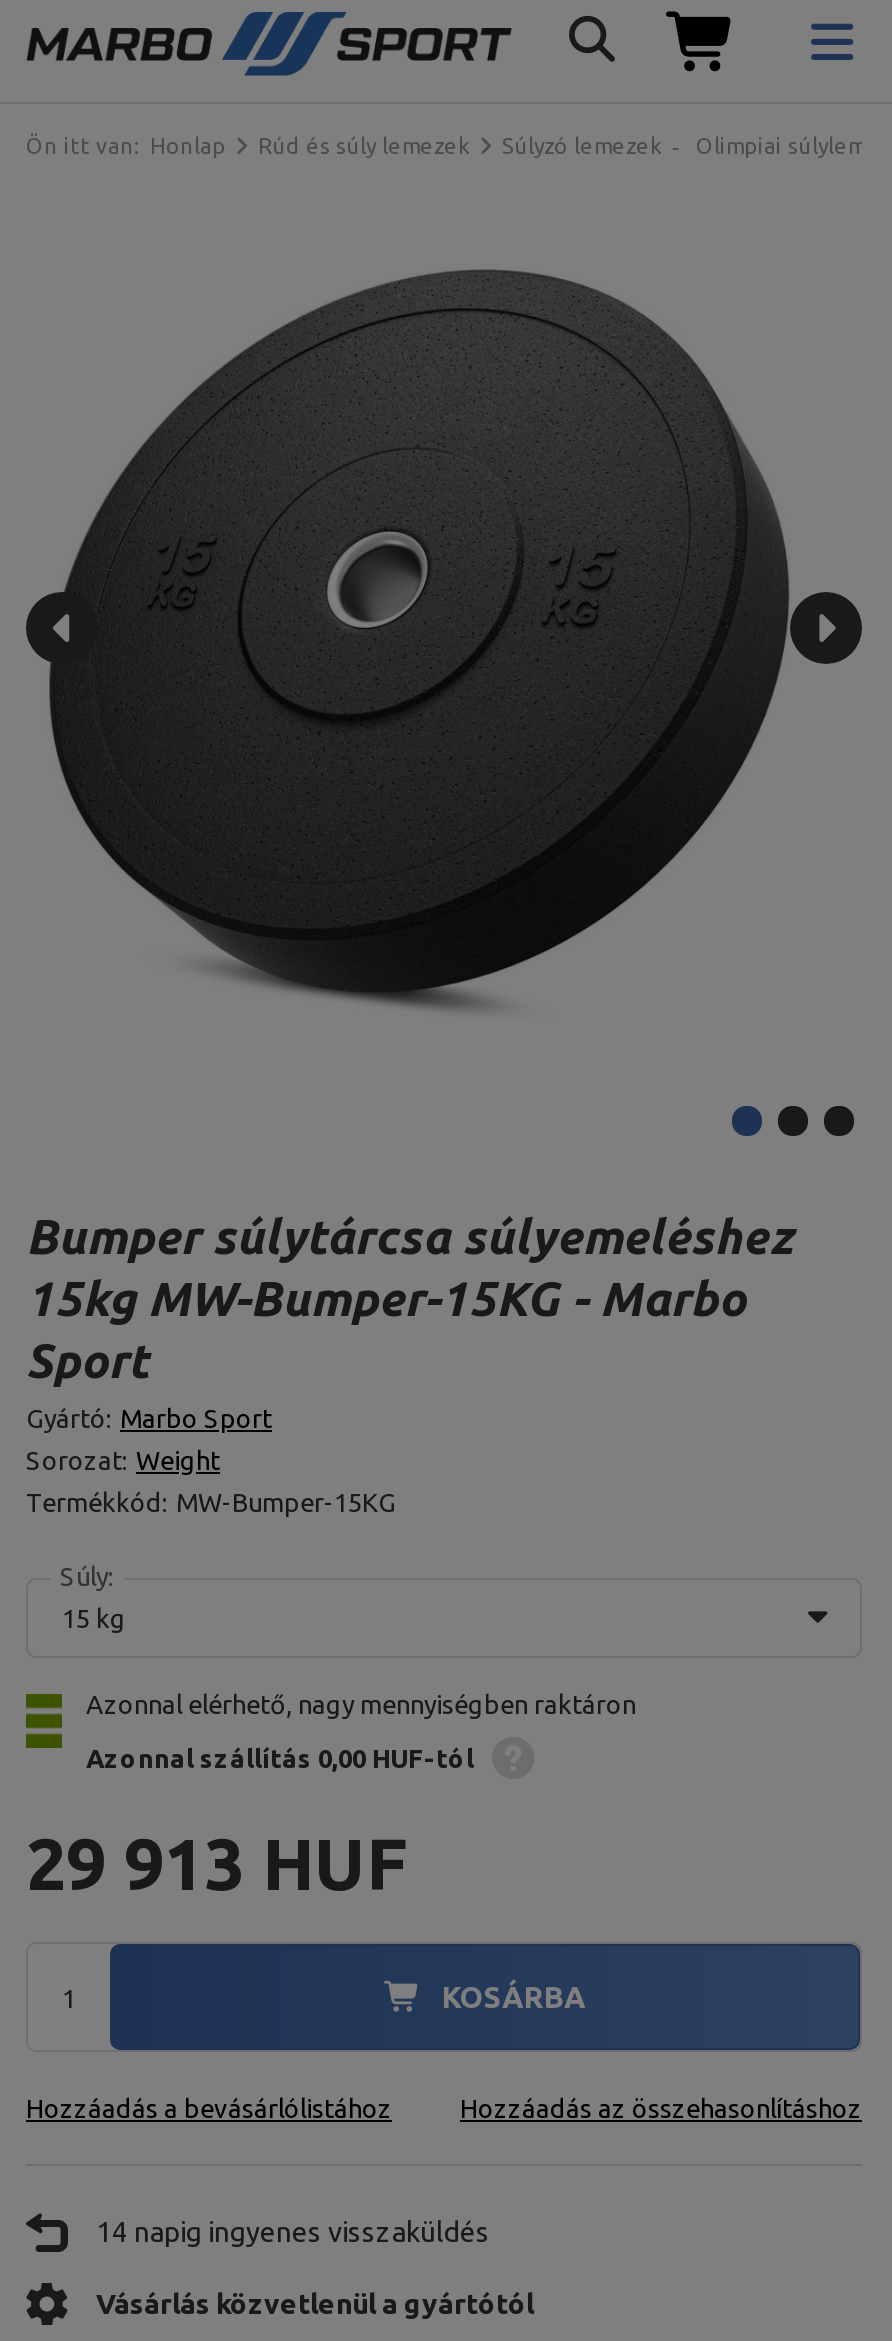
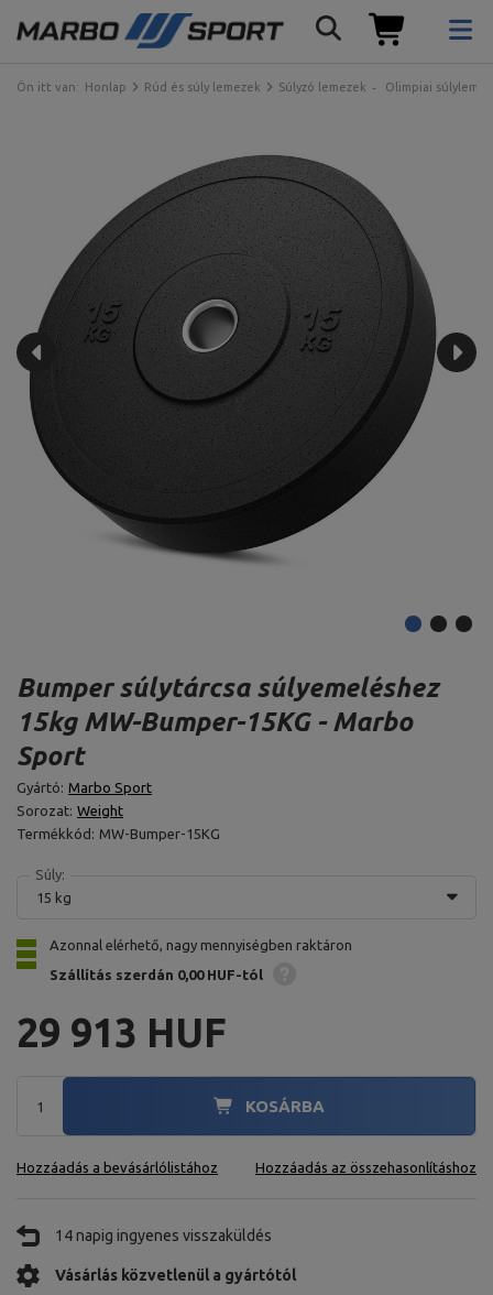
[86,1743,474,1771] Azonnal szállítás 0,00 HUF-tól -> [50,966,263,982] Szállítás szerdán 0,00 HUF-tól

